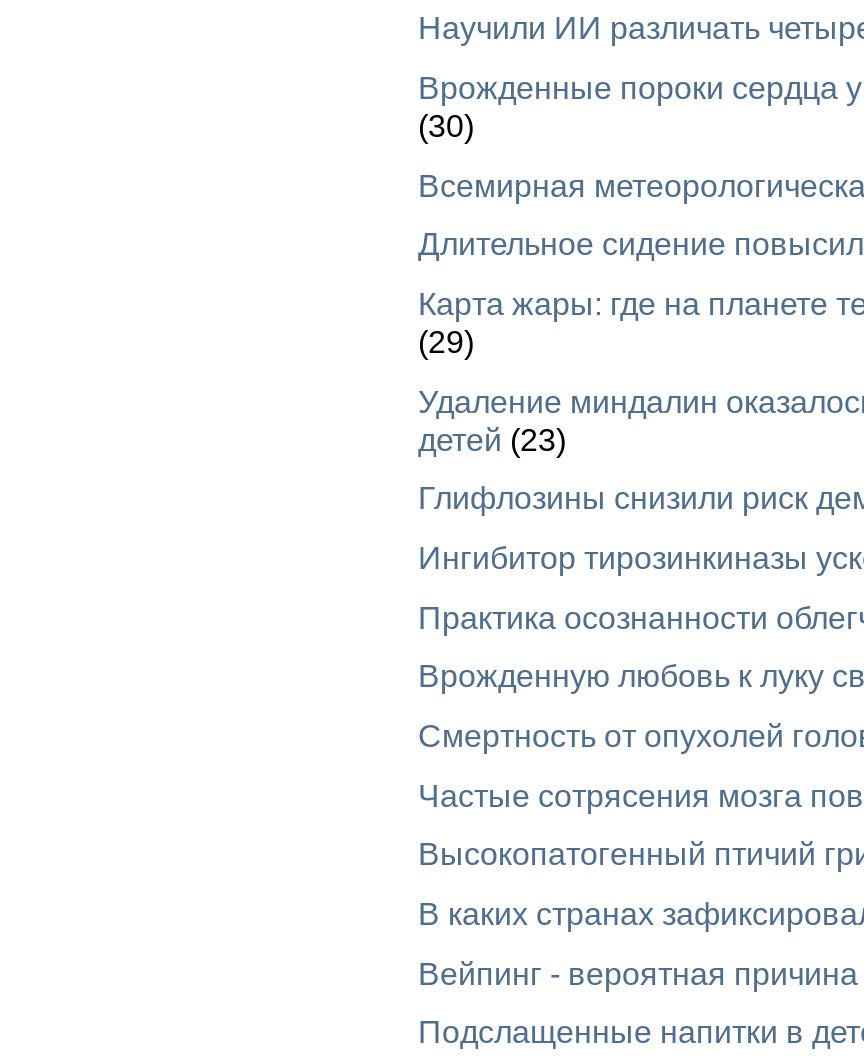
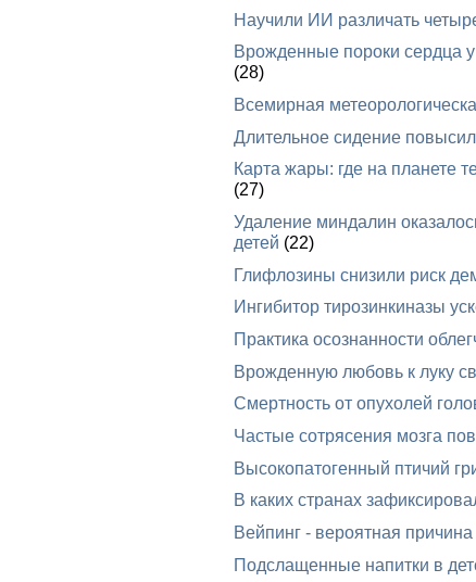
[418,107,474,143] (30) -> [234,62,264,82] (28)
[418,323,474,359] (29) -> [234,179,264,199] (27)
[418,420,566,456] детей (23) -> [234,232,314,252] детей (22)

